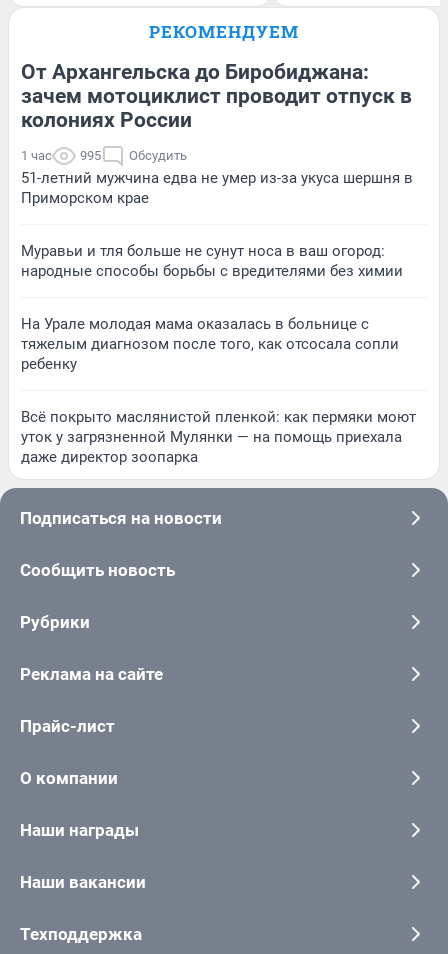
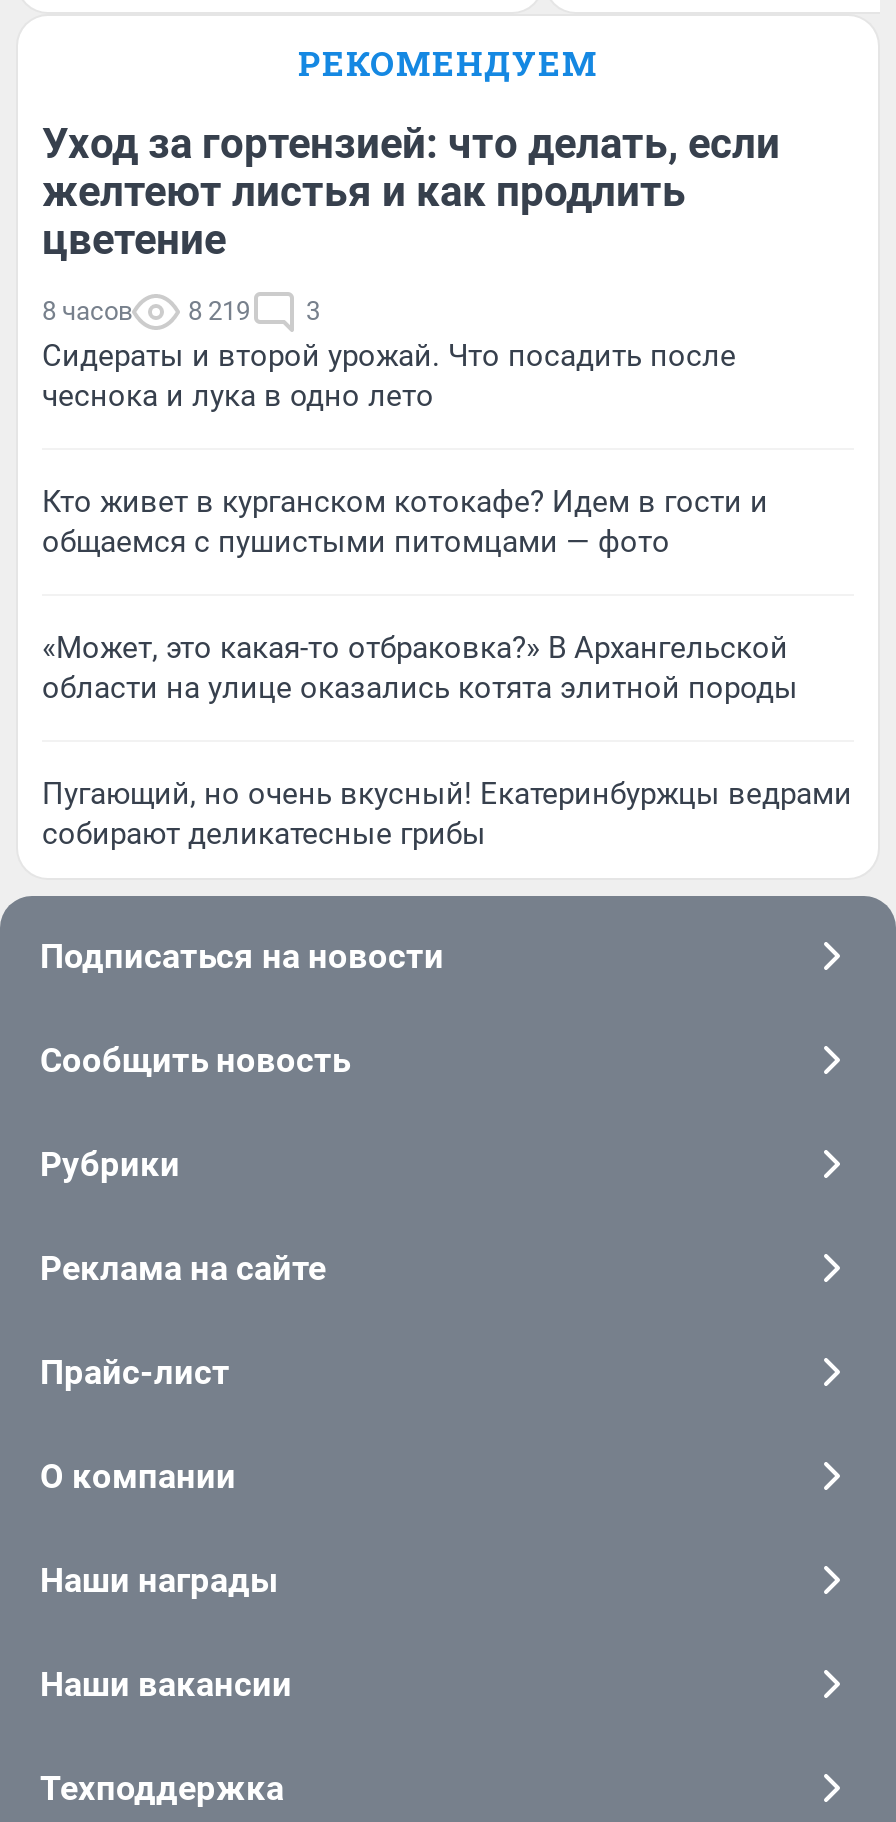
[21,60,412,132] От Архангельска до Биробиджана: | зачем мотоциклист проводит отпуск в | колониях России -> [42,119,780,263] Уход за гортензией: что делать, если | желтеют листья и как продлить | цветение
[21,148,413,207] 1 час | 995 | Обсудить | 51-летний мужчина едва не умер из-за укуса шершня в | Приморском крае -> [42,295,736,413] 8 часов | 8 219 | 3 | Сидераты и второй урожай. Что посадить после | чеснока и лука в одно лето
[21,242,403,280] Муравьи и тля больше не сунут носа в ваш огород: | народные способы борьбы с вредителями без химии -> [42,483,768,559] Кто живет в курганском котокафе? Идем в гости и | общаемся с пушистыми питомцами — фото
[21,315,399,373] На Урале молодая мама оказалась в больнице с | тяжелым диагнозом после того, как отсосала сопли | ребенку -> [42,629,798,705] «Может, это какая-то отбраковка?» В Архангельской | области на улице оказались котята элитной породы
[21,408,416,466] Всё покрыто маслянистой пленкой: как пермяки моют | уток у загрязненной Мулянки — на помощь приехала | даже директор зоопарка -> [42,775,852,851] Пугающий, но очень вкусный! Екатеринбуржцы ведрами | собирают деликатесные грибы

